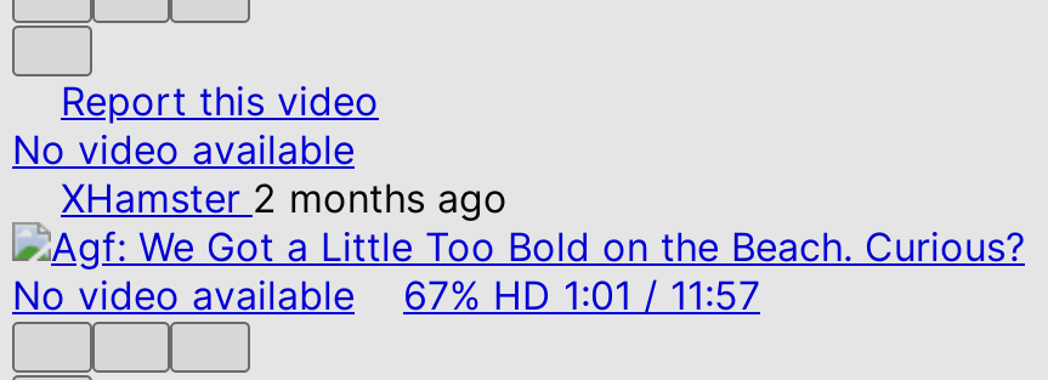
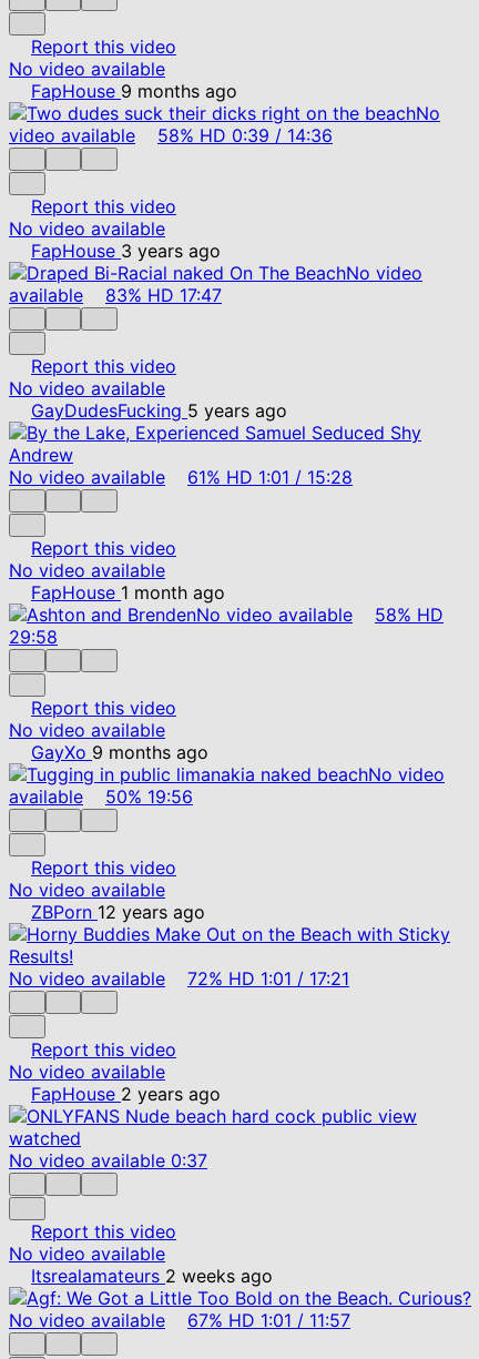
[61,173,508,222] XHamster 2 months ago -> [9,80,445,1287] FapHouse 9 months ago | No | video available | 58% HD 0:39 / 14:36 | Report this video | No video available | FapHouse 3 years ago | No video | available | 83% HD 17:47 | Report this video | No video available | GayDudesFucking 5 years ago | No video available | 61% HD 1:01 / 15:28 | Report this video | No video available | FapHouse 1 month ago | No video available | 58% HD | 29:58 | Report this video | No video available | GayXo 9 months ago | No video | available | 50% 19:56 | Report this video | No video available | ZBPorn 12 years ago | No video available | 72% HD 1:01 / 17:21 | Report this video | No video available | FapHouse 2 years ago | No video available 0:37 | Report this video | No video available | Itsrealamateurs 2 weeks ago

